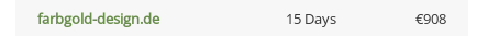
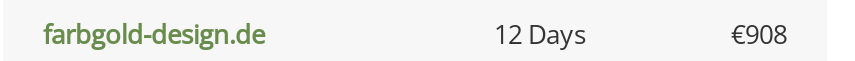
[285,9,336,28] 15 Days -> [494,16,586,52] 12 Days

